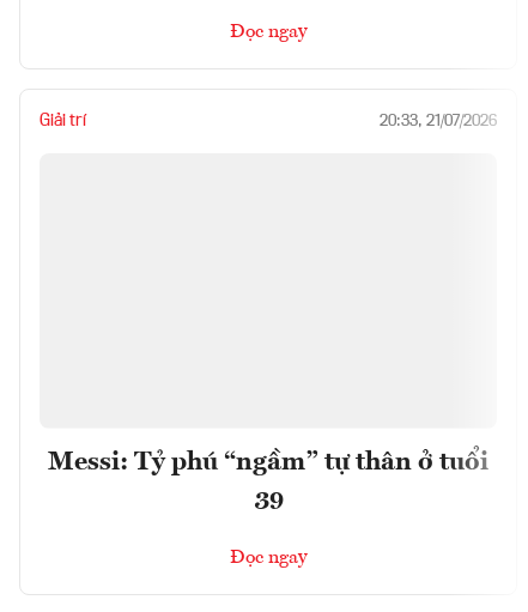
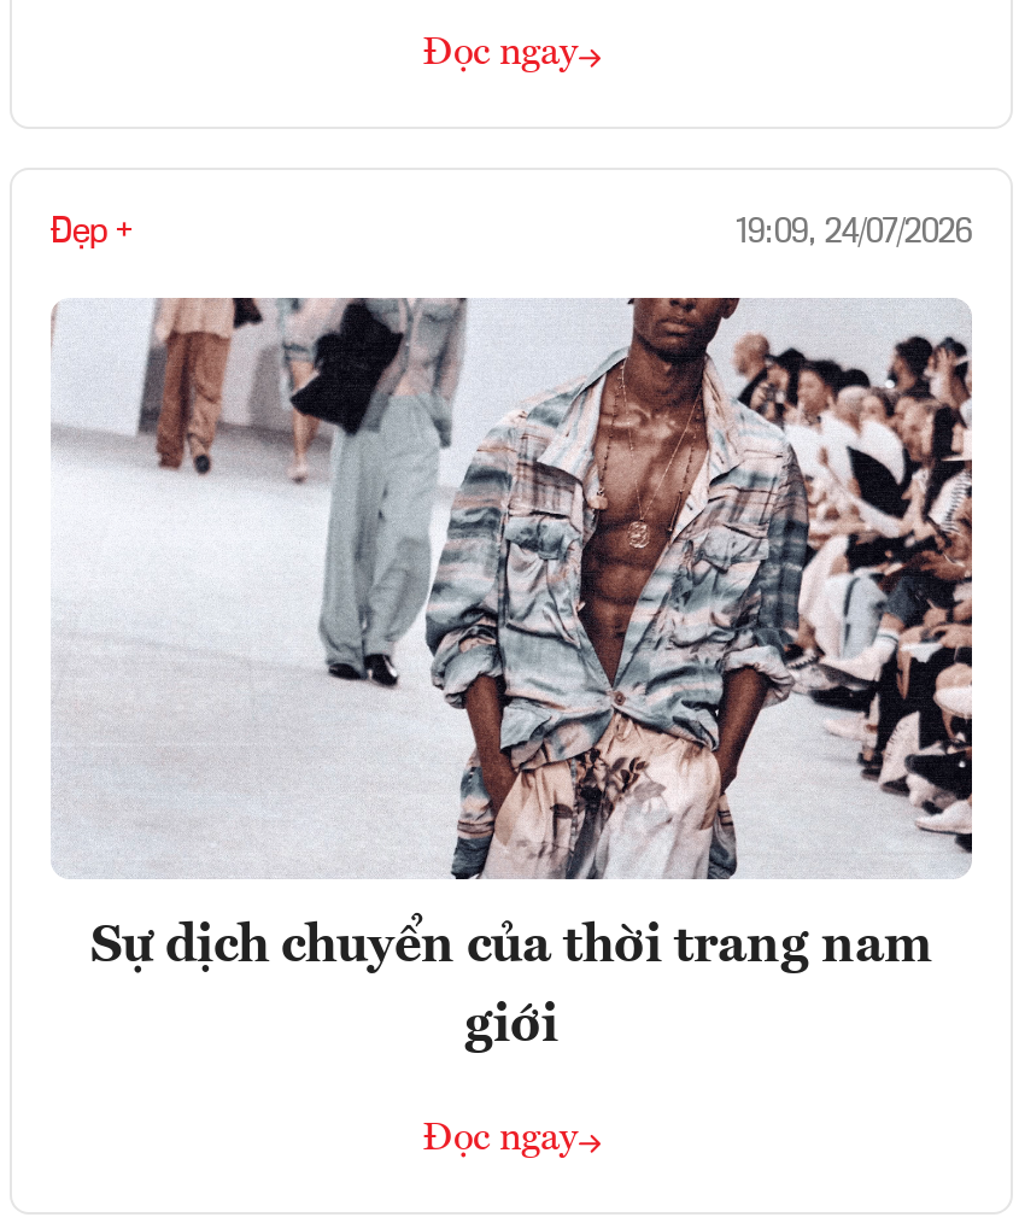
none -> [51,295,974,874] [image]
[40,113,497,130] Giải trí | 20:33, 21/07/2026 -> [51,217,972,251] Đẹp + | 19:09, 24/07/2026
[48,449,488,475] Messi: Tỷ phú “ngầm” tự thân ở tuổi -> [90,920,932,973] Sự dịch chuyển của thời trang nam
[253,488,283,515] 39 -> [464,1000,558,1053] giới

